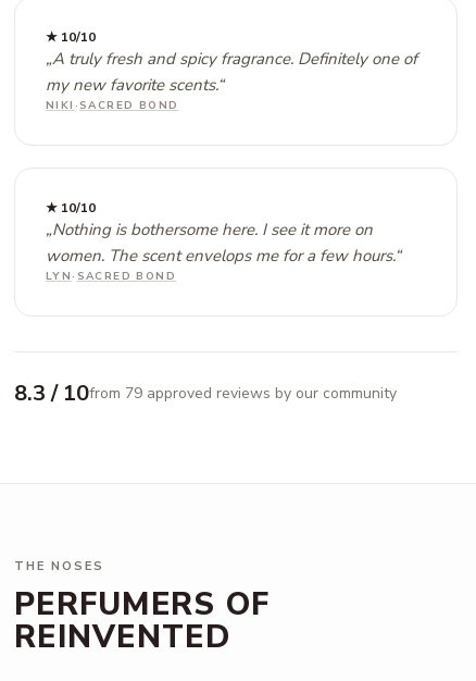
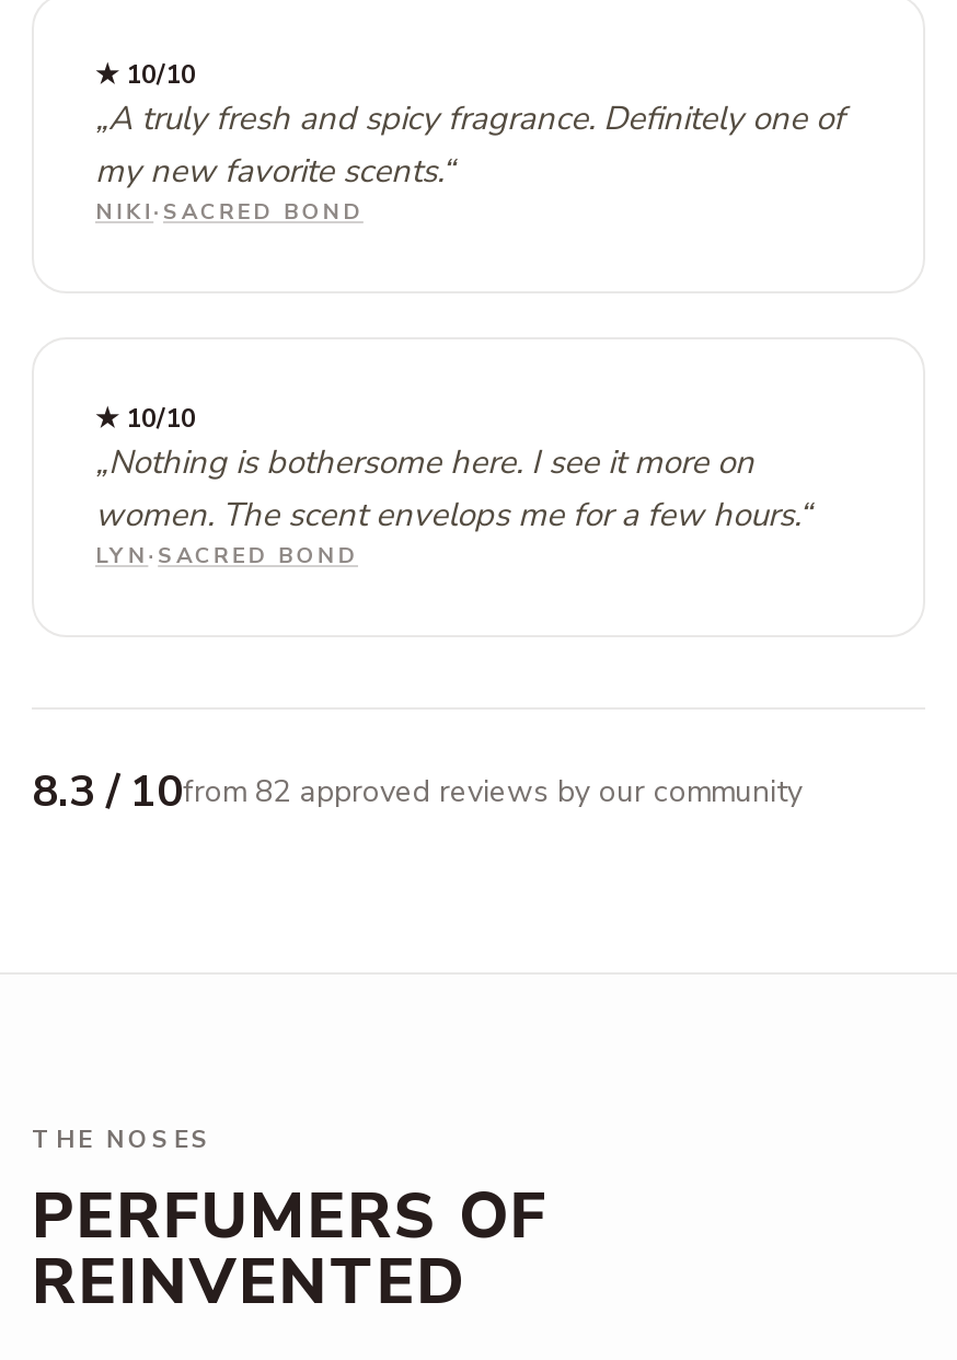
[14,379,397,408] 8.3 / 10from 79 approved reviews by our community -> [32,762,803,821] 8.3 / 10from 82 approved reviews by our community

